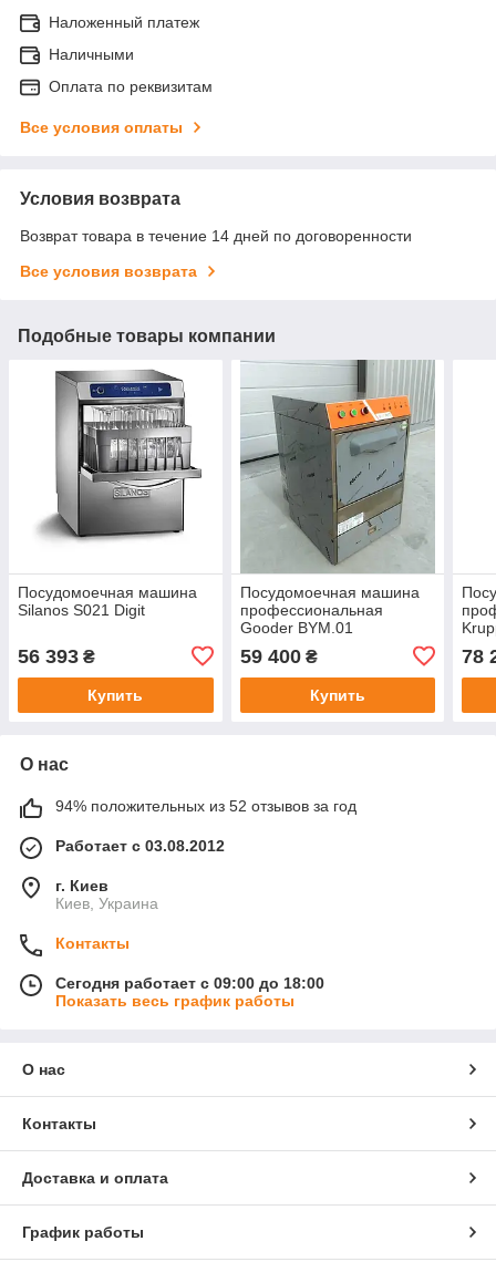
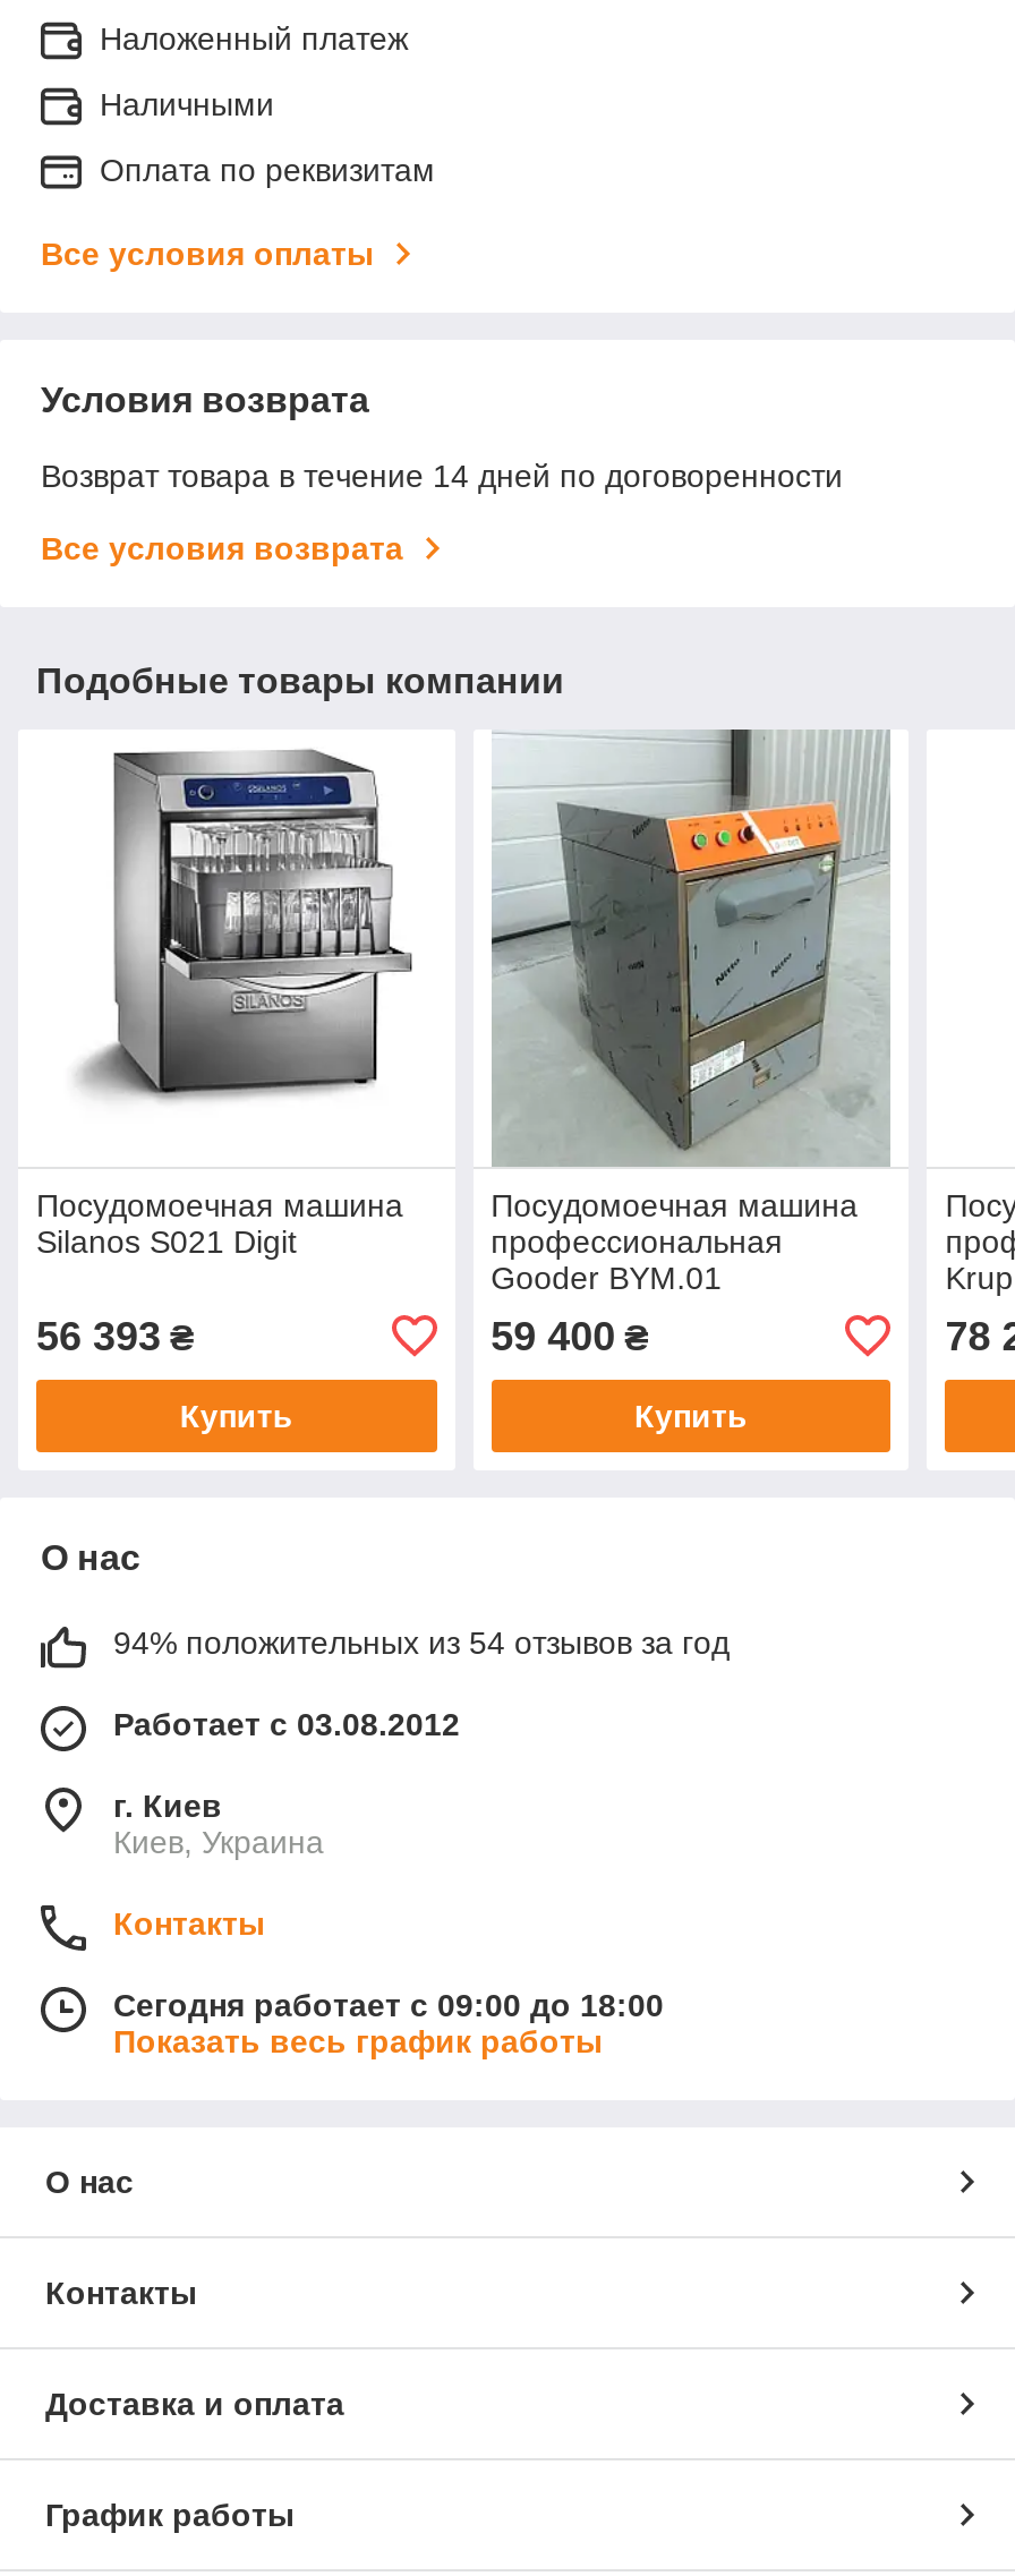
[55,797,356,815] 94% положительных из 52 отзывов за год -> [113,1624,730,1660] 94% положительных из 54 отзывов за год

